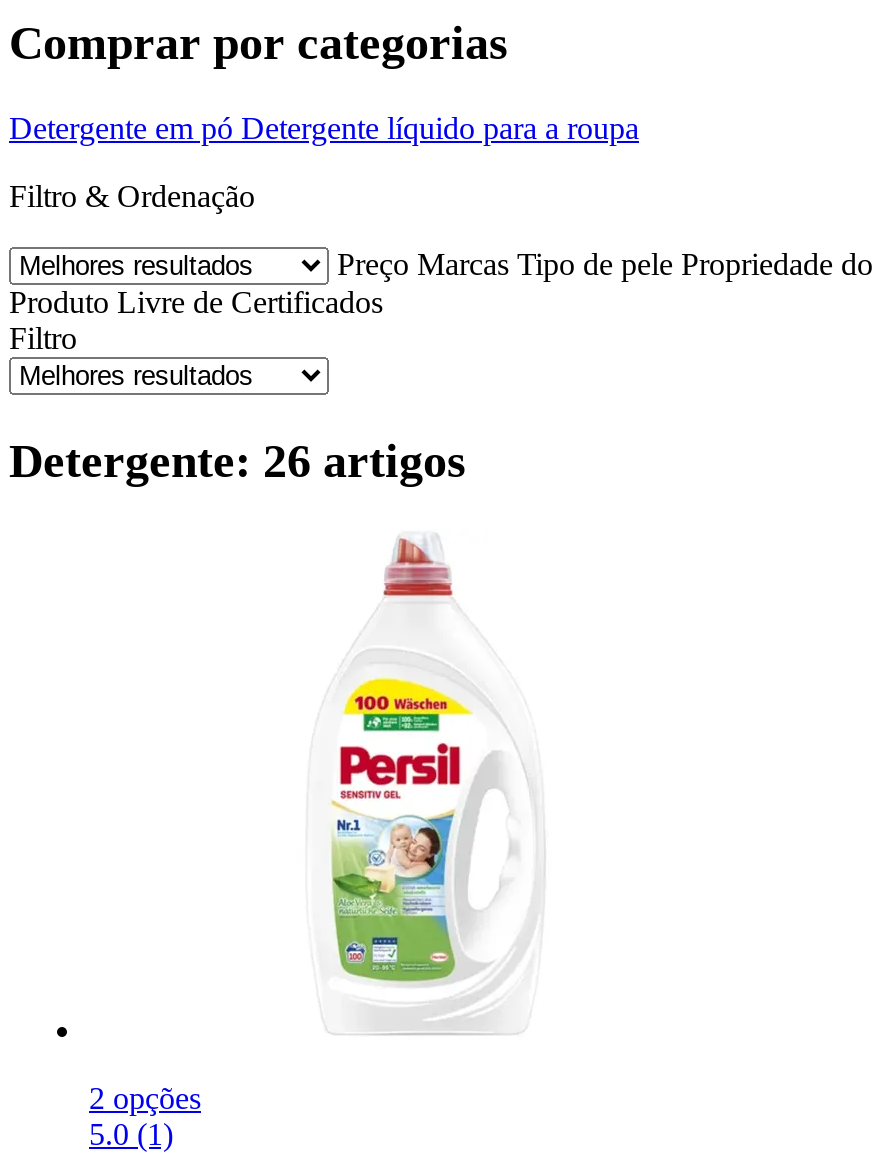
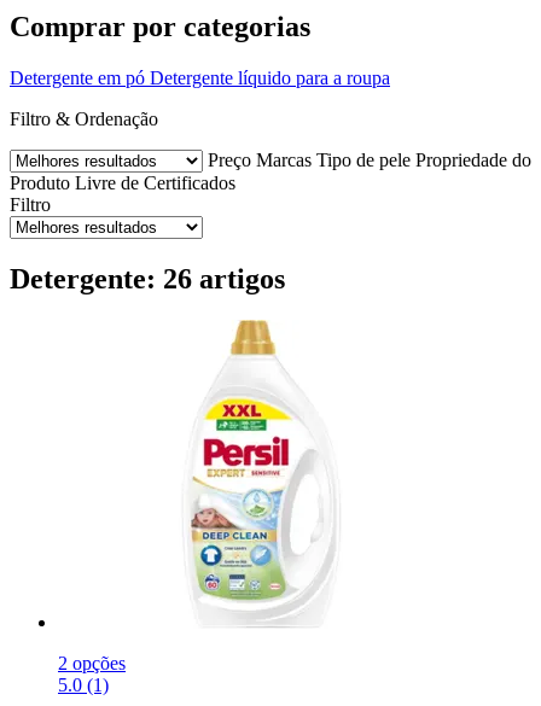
[375,529,453,599] [image] -> [229,319,277,361] [image]
[309,659,517,1013] [image] -> [190,397,316,602] [image]

